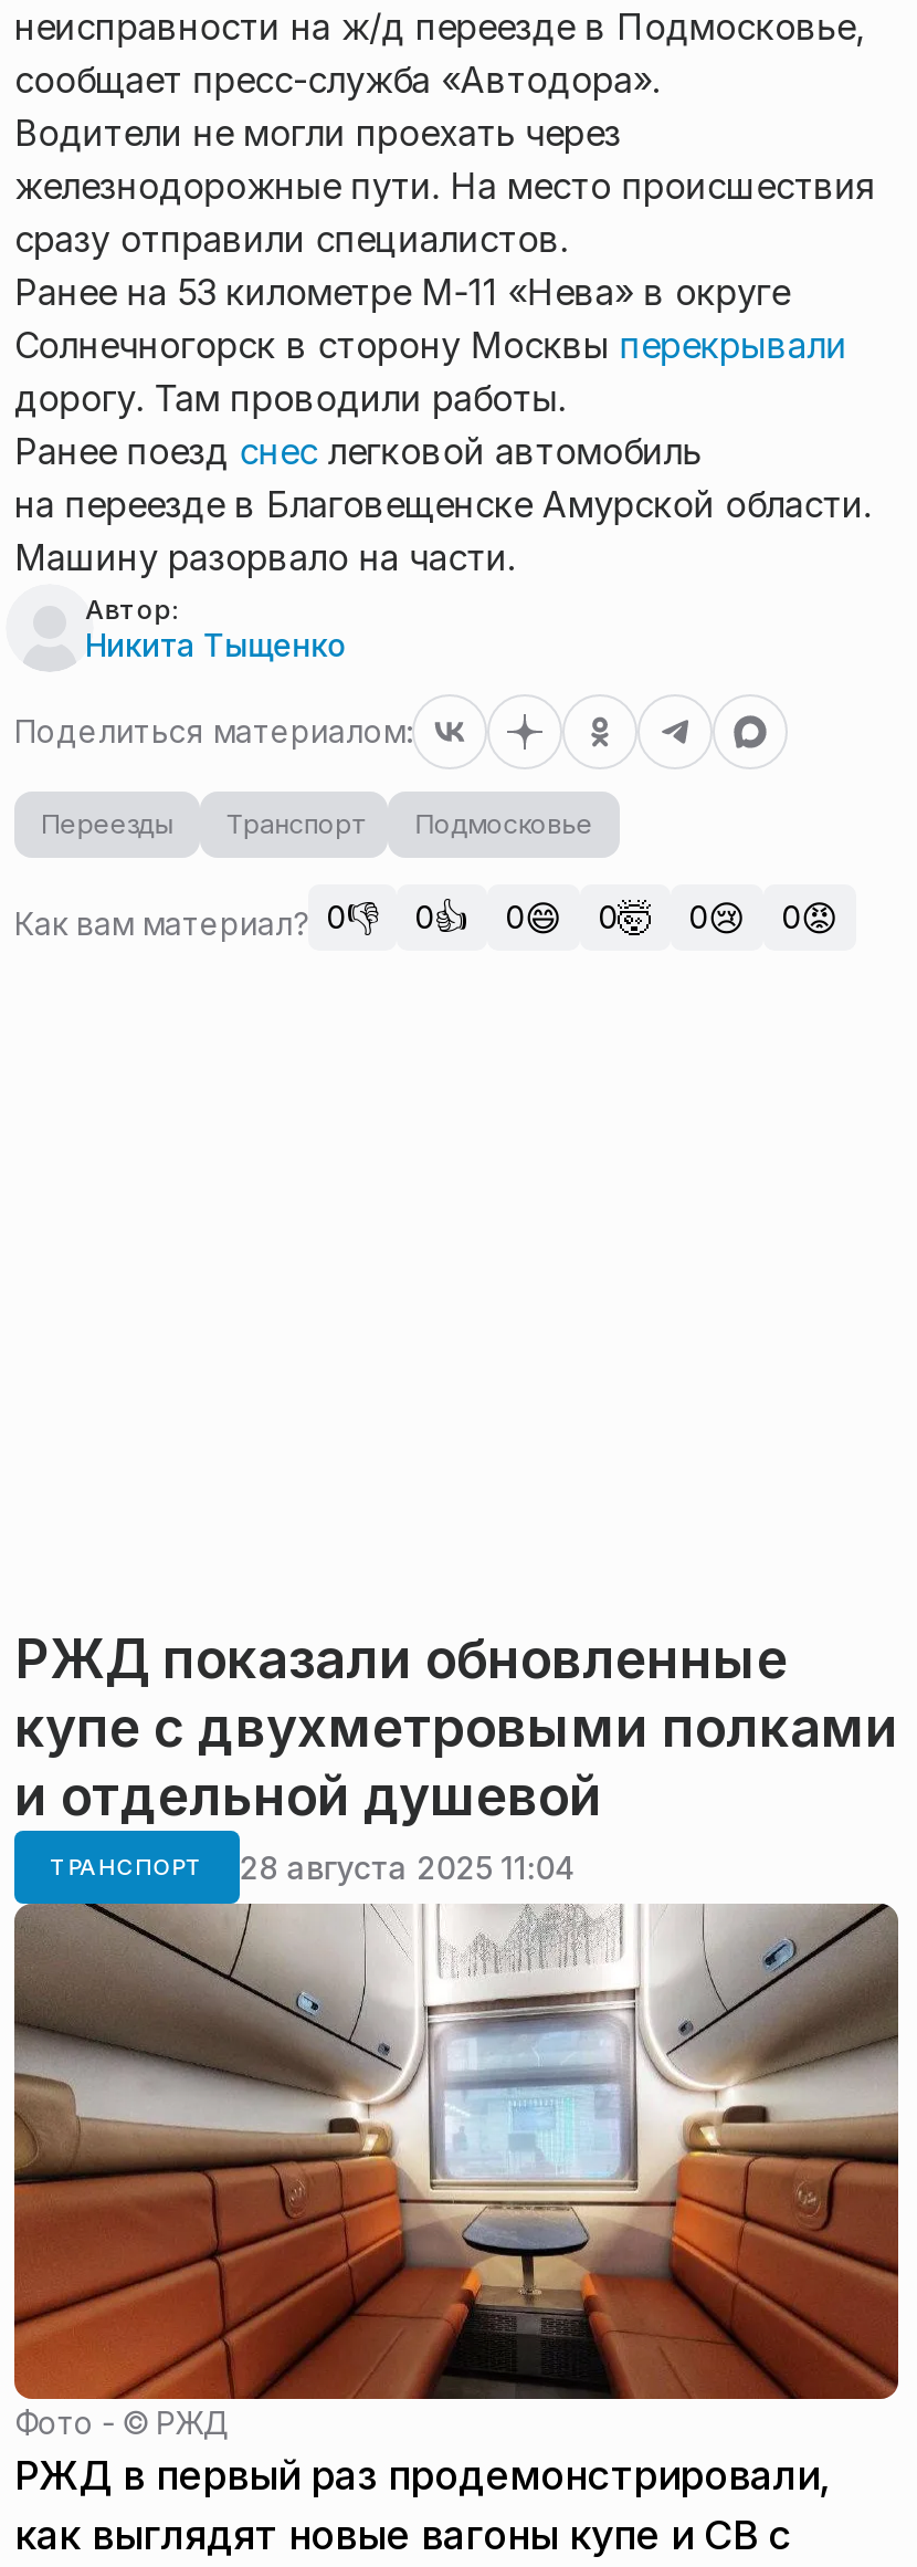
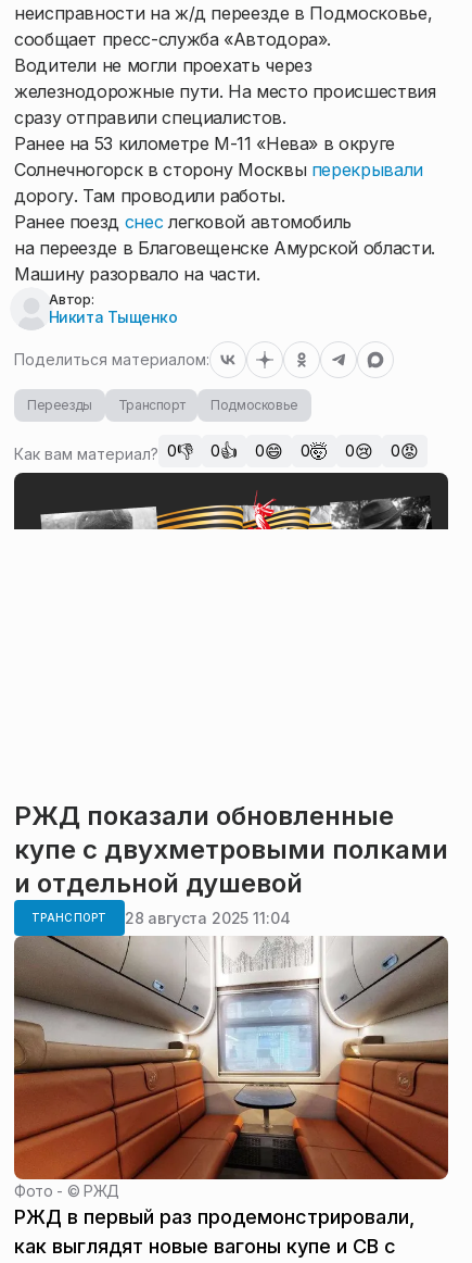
none -> [13,472,449,530] [image]

